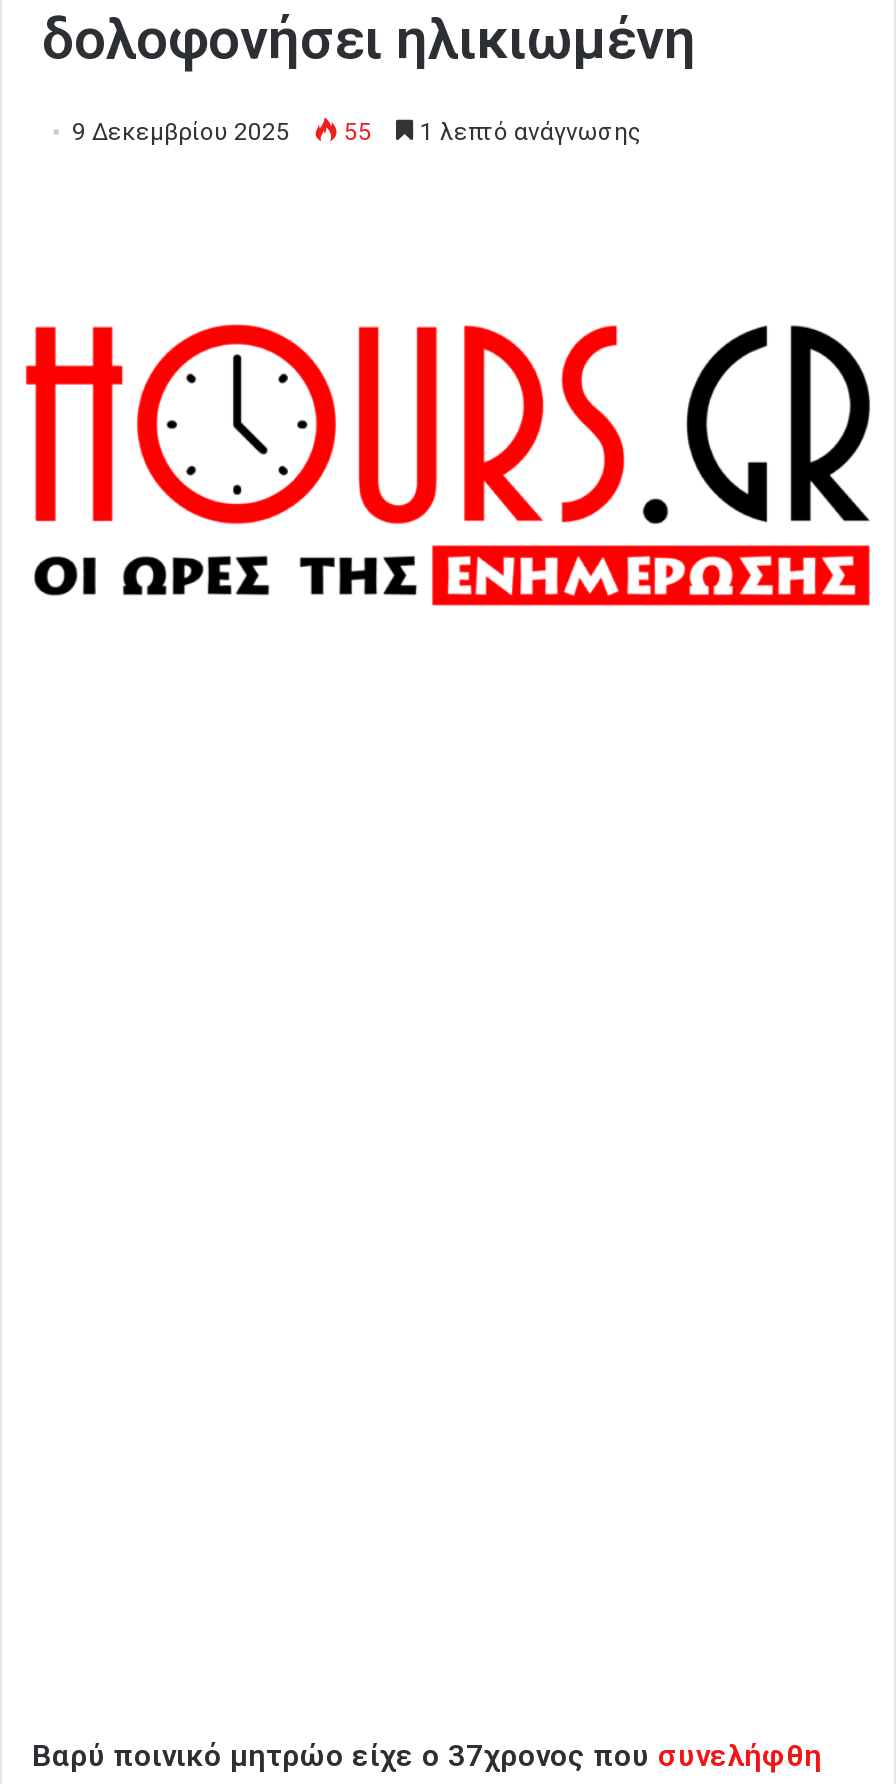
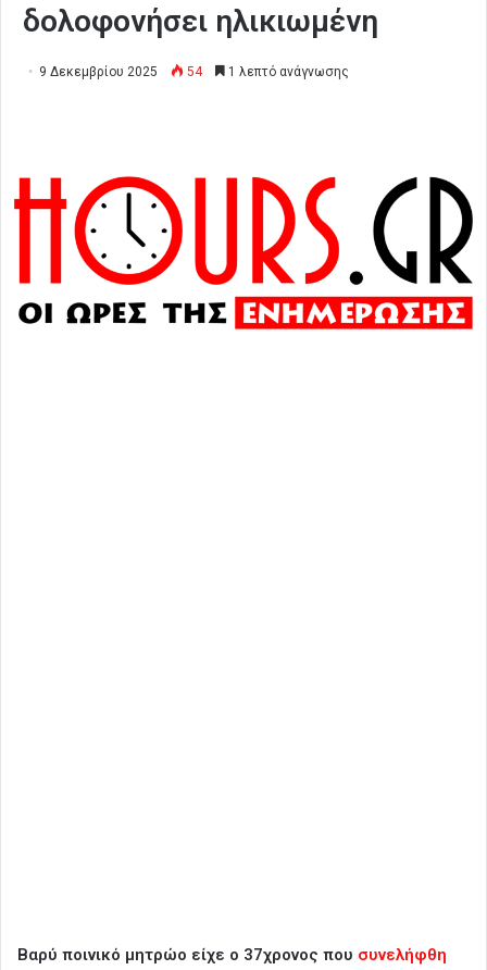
[72,118,642,146] 9 Δεκεμβρίου 2025 55 1 λεπτό ανάγνωσης -> [39,64,349,79] 9 Δεκεμβρίου 2025 54 1 λεπτό ανάγνωσης

